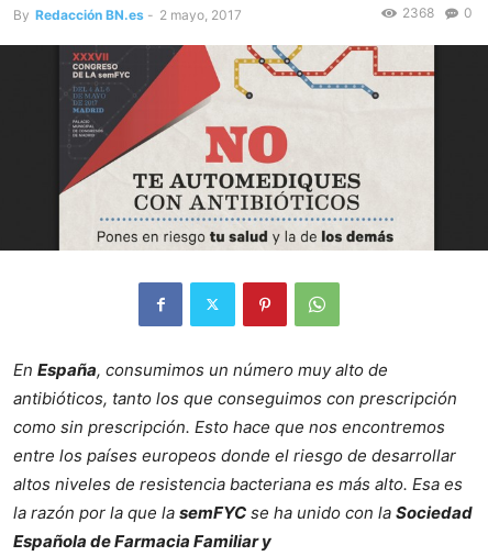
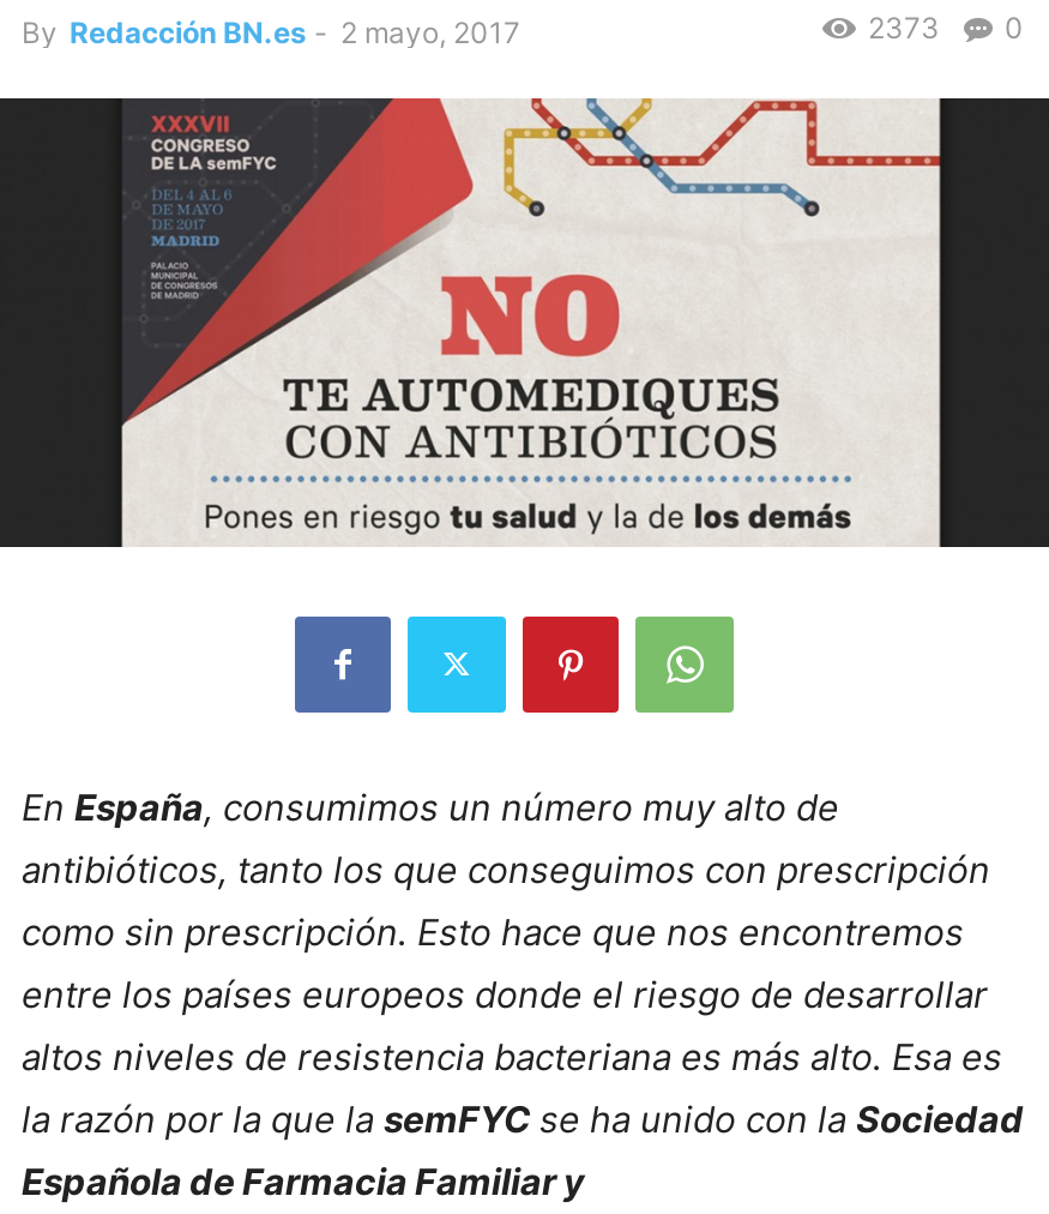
[402,4,473,21] 2368 0 -> [868,10,1024,46] 2373 0

